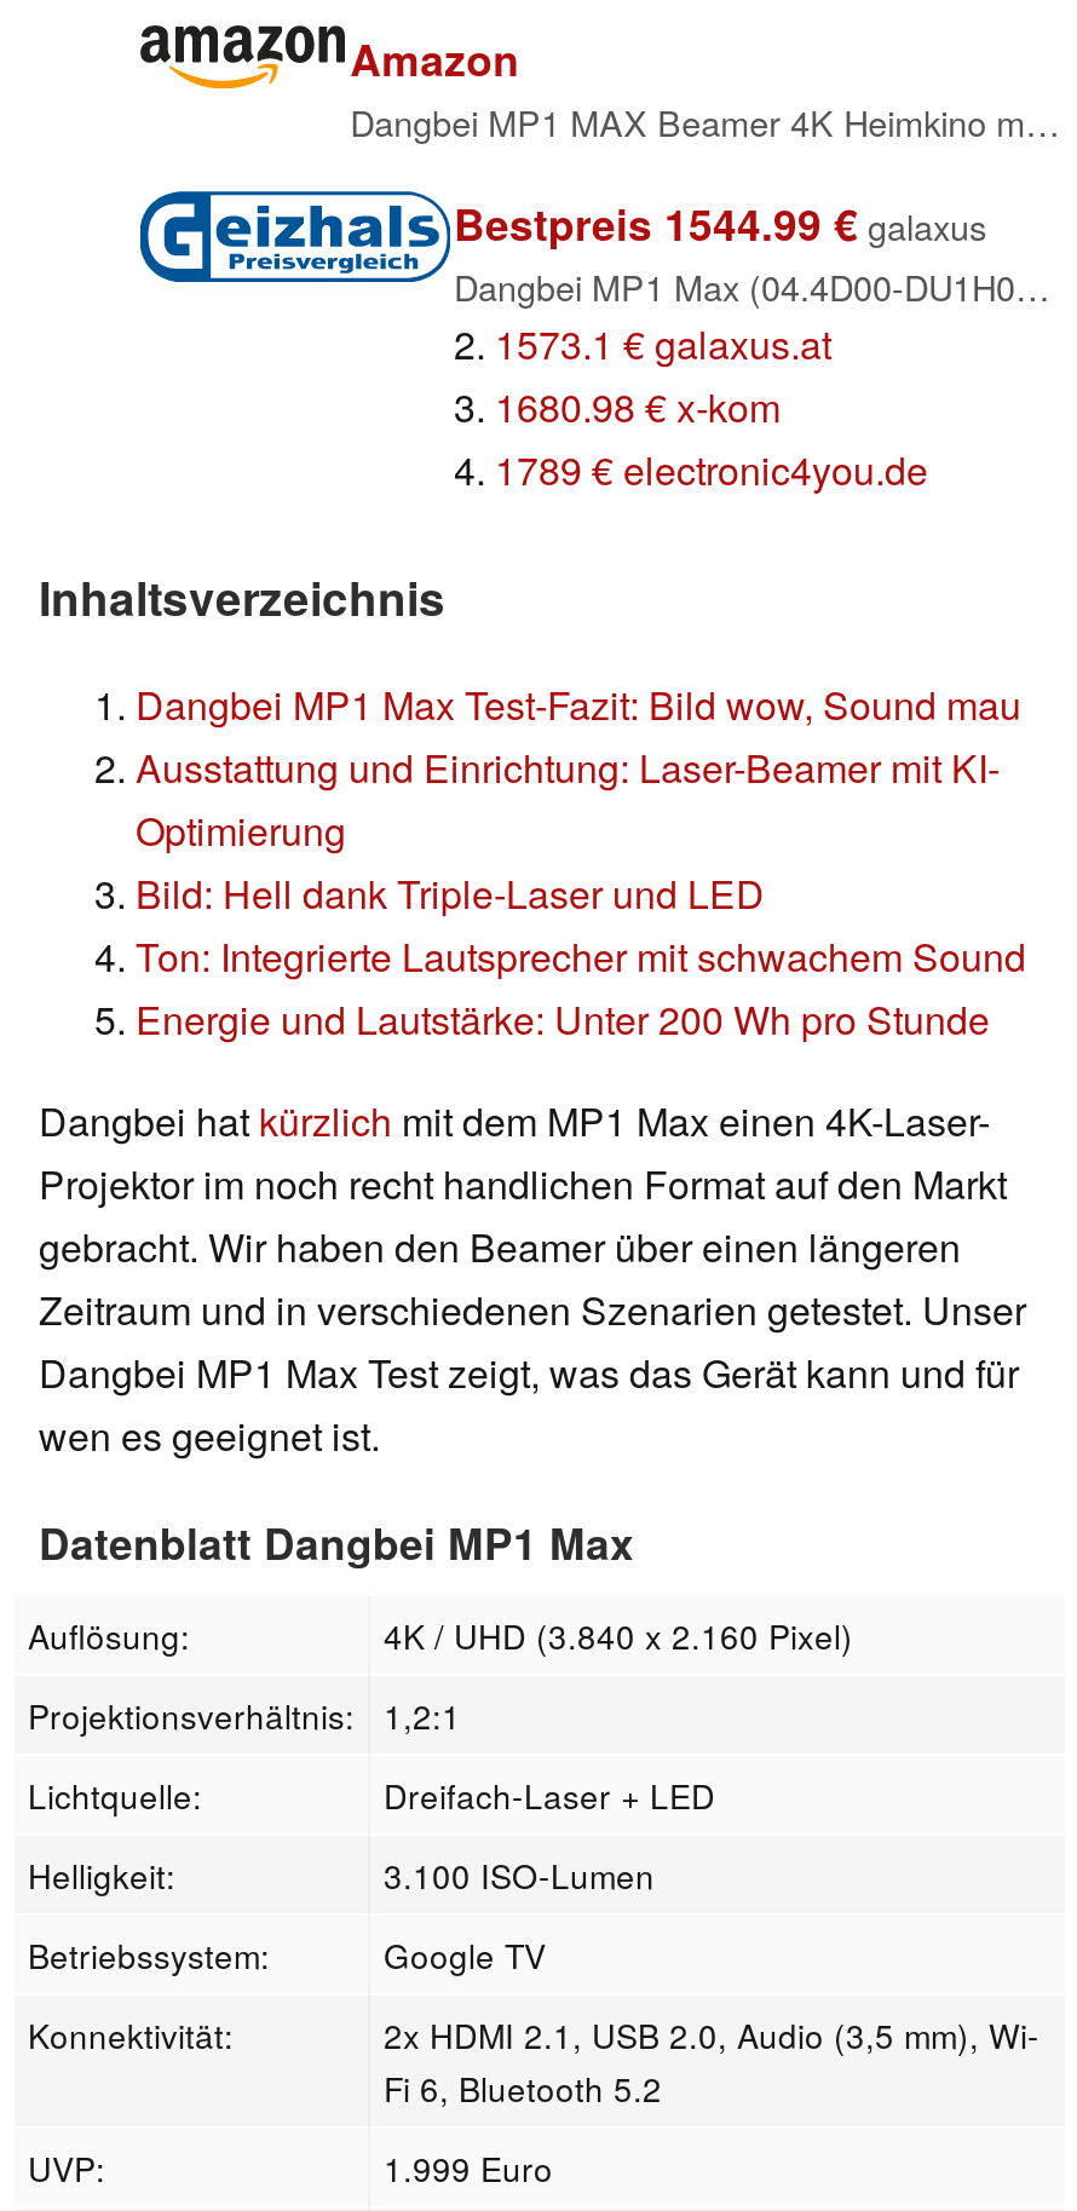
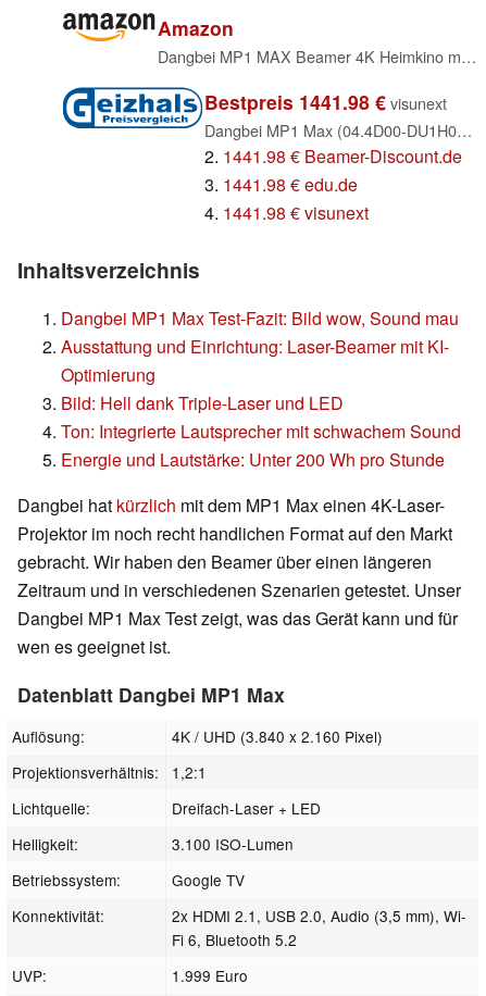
[454,192,986,252] Bestpreis 1544.99 € galaxus -> [204,88,446,115] Bestpreis 1441.98 € visunext
[454,315,928,497] 2. 1573.1 € galaxus.at | 3. 1680.98 € x-kom | 4. 1789 € electronic4you.de -> [204,143,462,225] 2. 1441.98 € Beamer-Discount.de | 3. 1441.98 € edu.de | 4. 1441.98 € visunext

